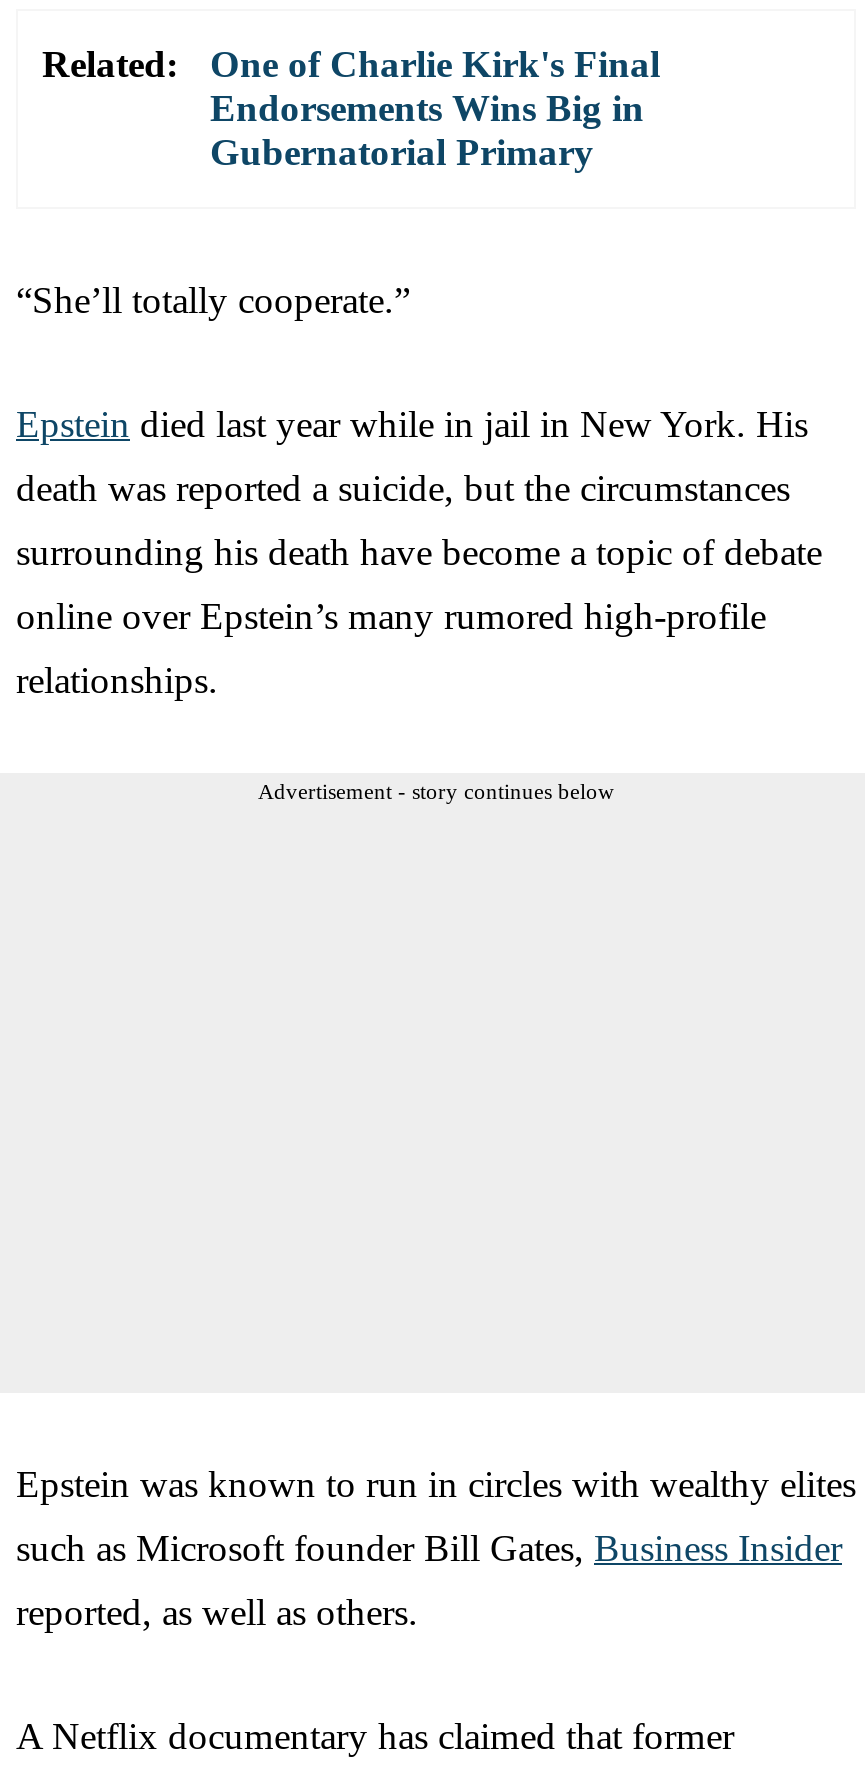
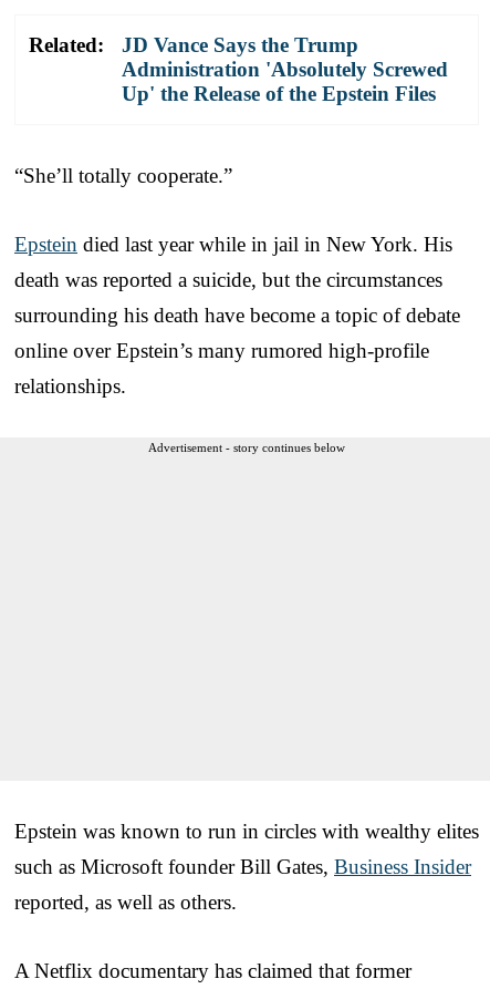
[210,42,660,172] One of Charlie Kirk's Final | Endorsements Wins Big in | Gubernatorial Primary -> [122,33,448,105] JD Vance Says the Trump | Administration 'Absolutely Screwed | Up' the Release of the Epstein Files

